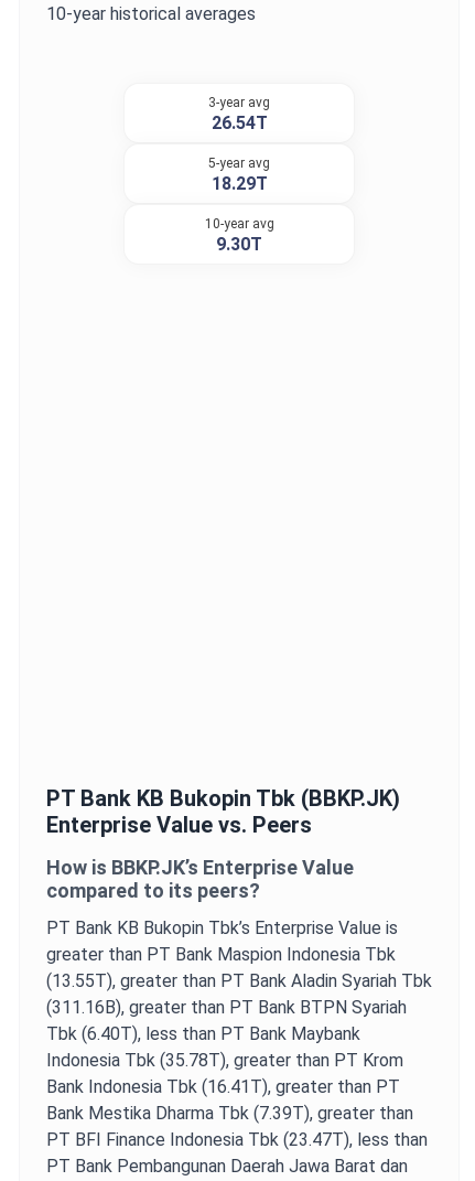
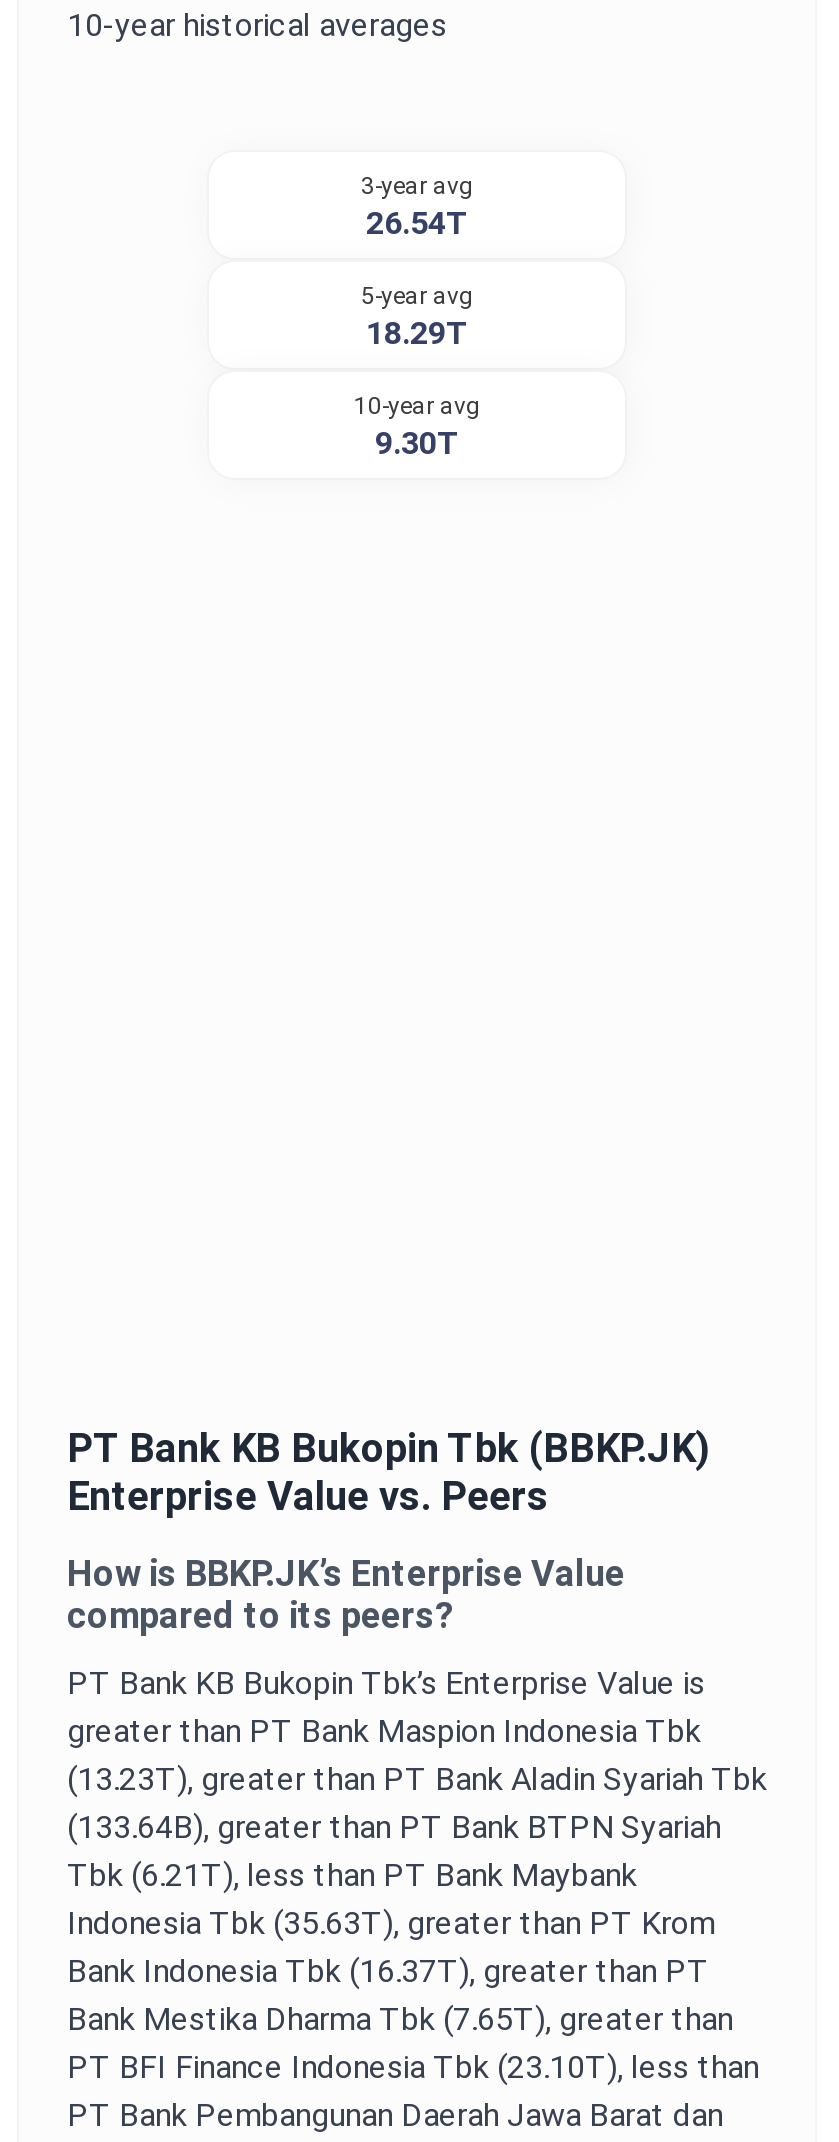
[46,970,432,991] (13.55T), greater than PT Bank Aladin Syariah Tbk -> [67,1760,767,1798] (13.23T), greater than PT Bank Aladin Syariah Tbk
[46,997,407,1018] (311.16B), greater than PT Bank BTPN Syariah -> [67,1808,721,1846] (133.64B), greater than PT Bank BTPN Syariah
[46,1023,360,1044] Tbk (6.40T), less than PT Bank Maybank -> [67,1856,637,1894] Tbk (6.21T), less than PT Bank Maybank
[46,1050,403,1071] Indonesia Tbk (35.78T), greater than PT Krom -> [67,1904,715,1942] Indonesia Tbk (35.63T), greater than PT Krom
[46,1076,400,1097] Bank Indonesia Tbk (16.41T), greater than PT -> [67,1952,709,1990] Bank Indonesia Tbk (16.37T), greater than PT
[46,1103,413,1124] Bank Mestika Dharma Tbk (7.39T), greater than -> [67,2000,733,2038] Bank Mestika Dharma Tbk (7.65T), greater than
[46,1129,428,1150] PT BFI Finance Indonesia Tbk (23.47T), less than -> [67,2048,759,2086] PT BFI Finance Indonesia Tbk (23.10T), less than

